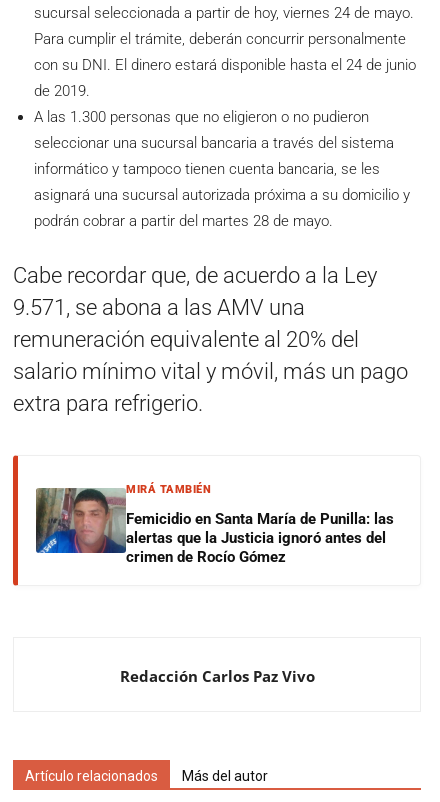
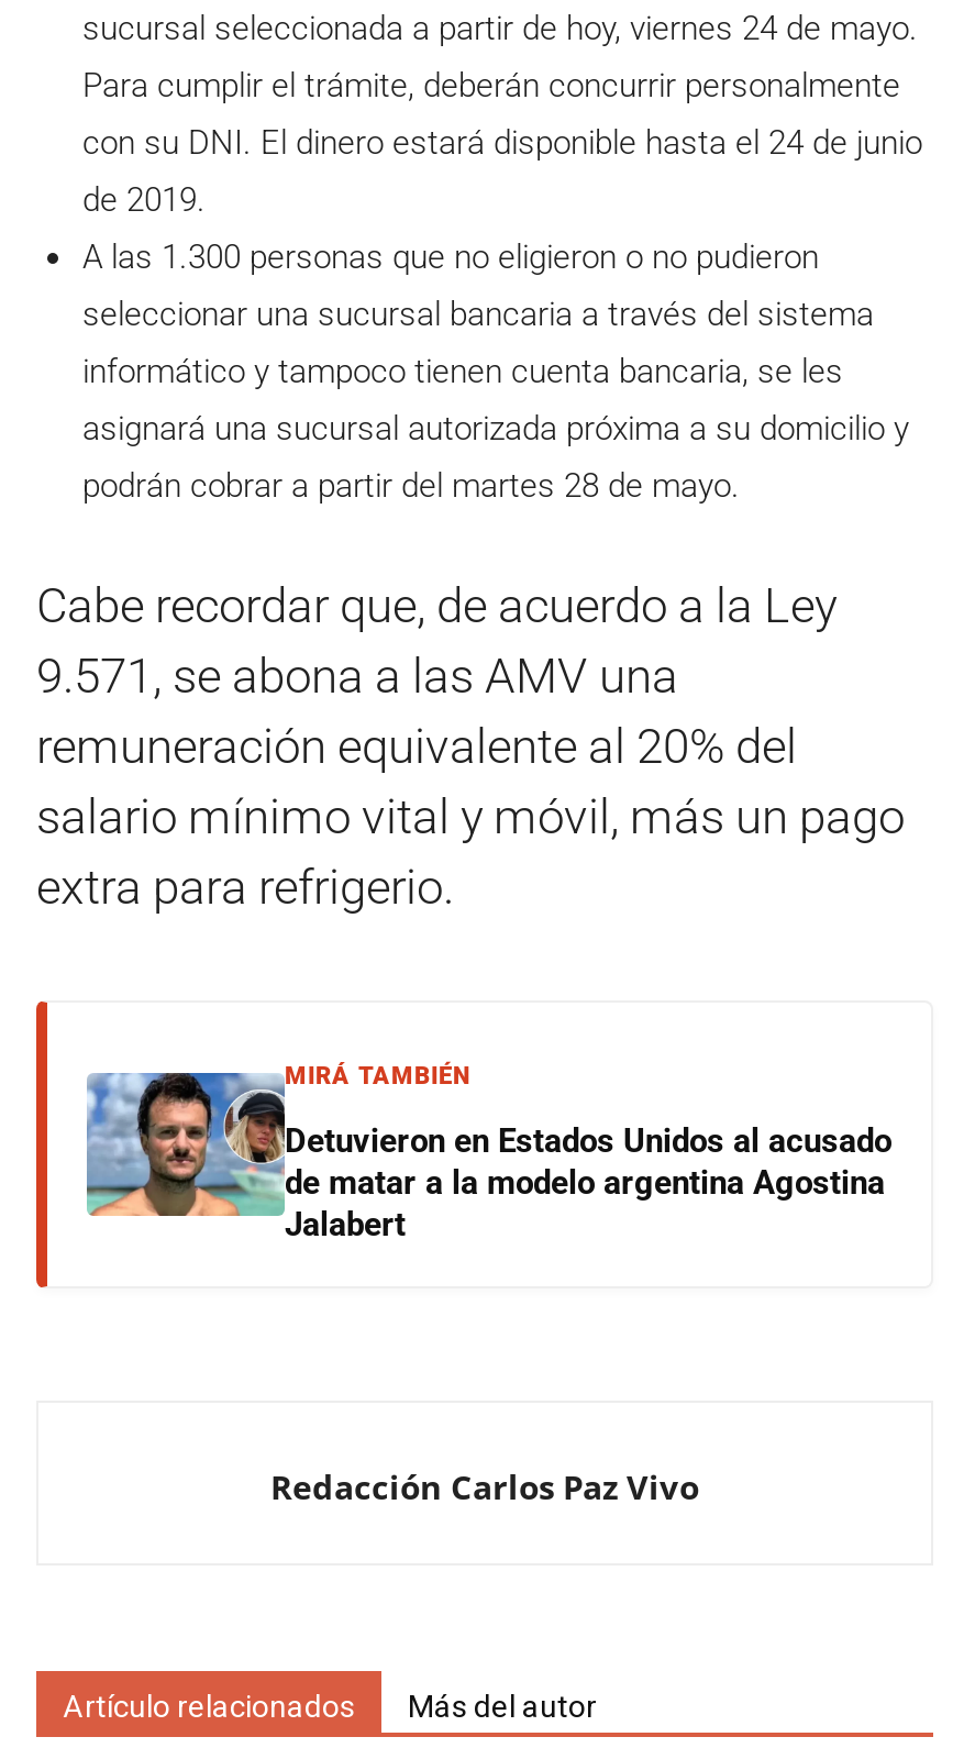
[35,487,394,566] [image] | Femicidio en Santa María de Punilla: las | alertas que la Justicia ignoró antes del | crimen de Rocío Gómez -> [85,1071,891,1244] [image] | Detuvieron en Estados Unidos al acusado | de matar a la modelo argentina Agostina | Jalabert

